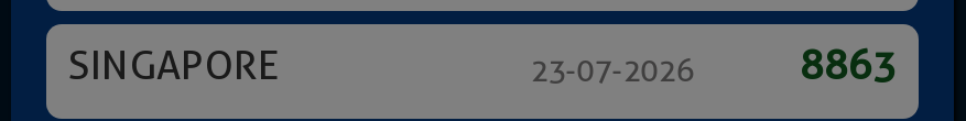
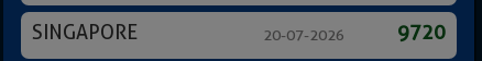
[530,53,693,88] 23-07-2026 -> [263,26,344,44] 20-07-2026
[800,42,897,88] 8863 -> [397,21,446,44] 9720

